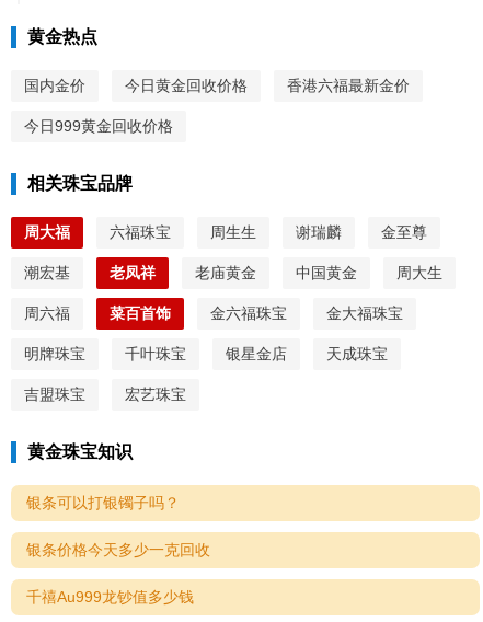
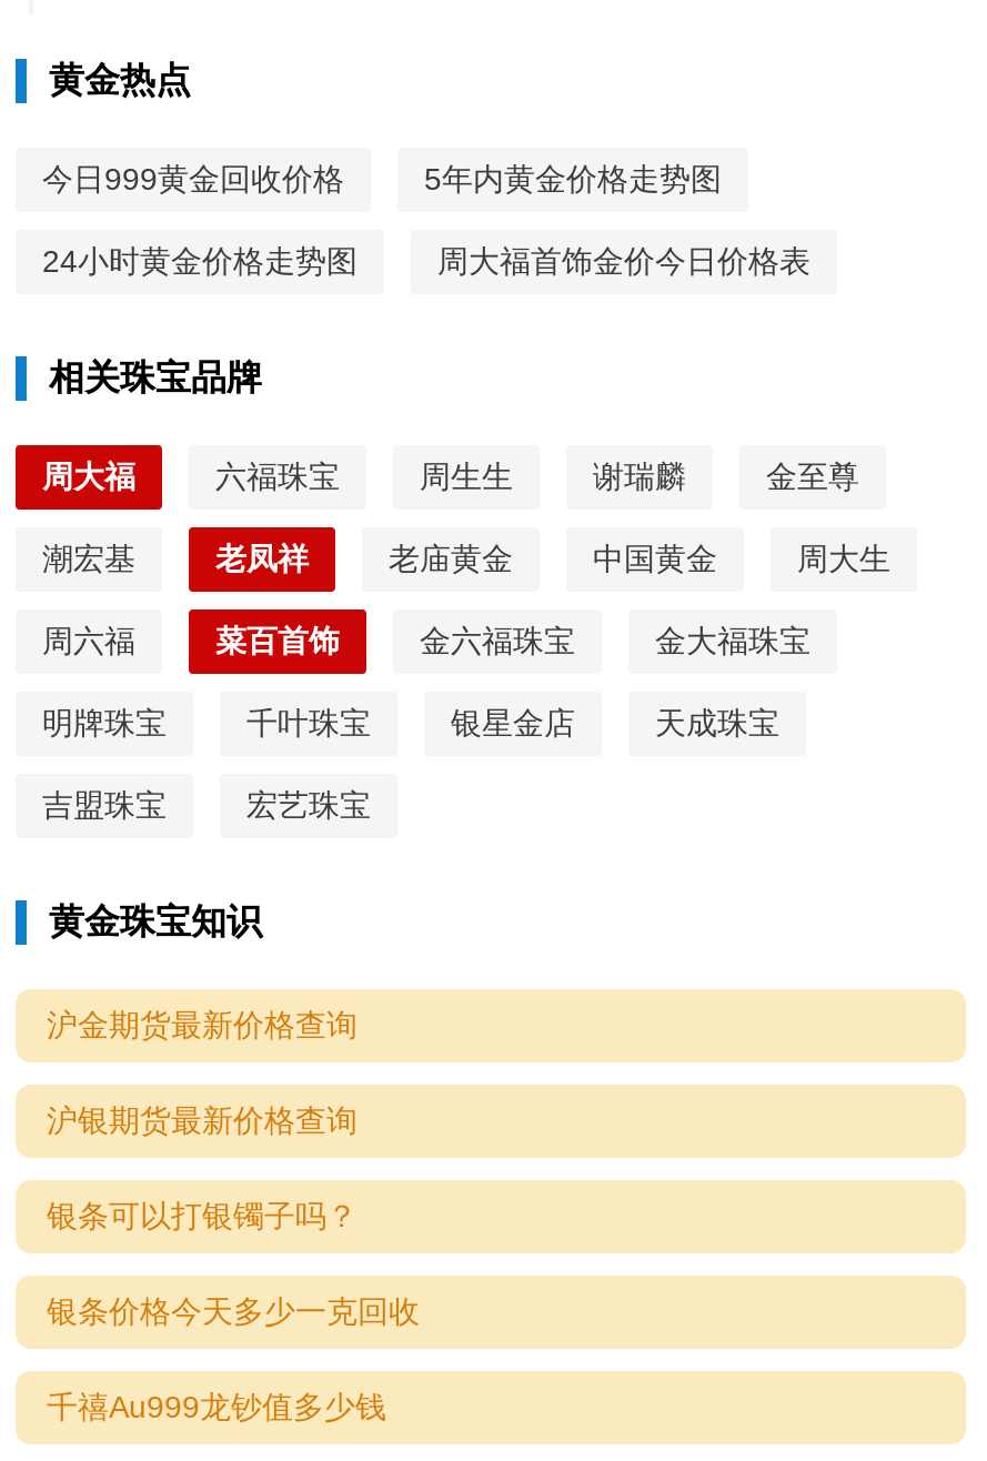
[24,76,410,94] 国内金价 | 今日黄金回收价格 | 香港六福最新金价 -> none
moved [24,117,173,134] -> [42,161,344,196]: 今日999黄金回收价格
none -> [42,161,810,278] 5年内黄金价格走势图 | 24小时黄金价格走势图 | 周大福首饰金价今日价格表
none -> [47,1006,357,1137] 沪金期货最新价格查询 | 沪银期货最新价格查询

